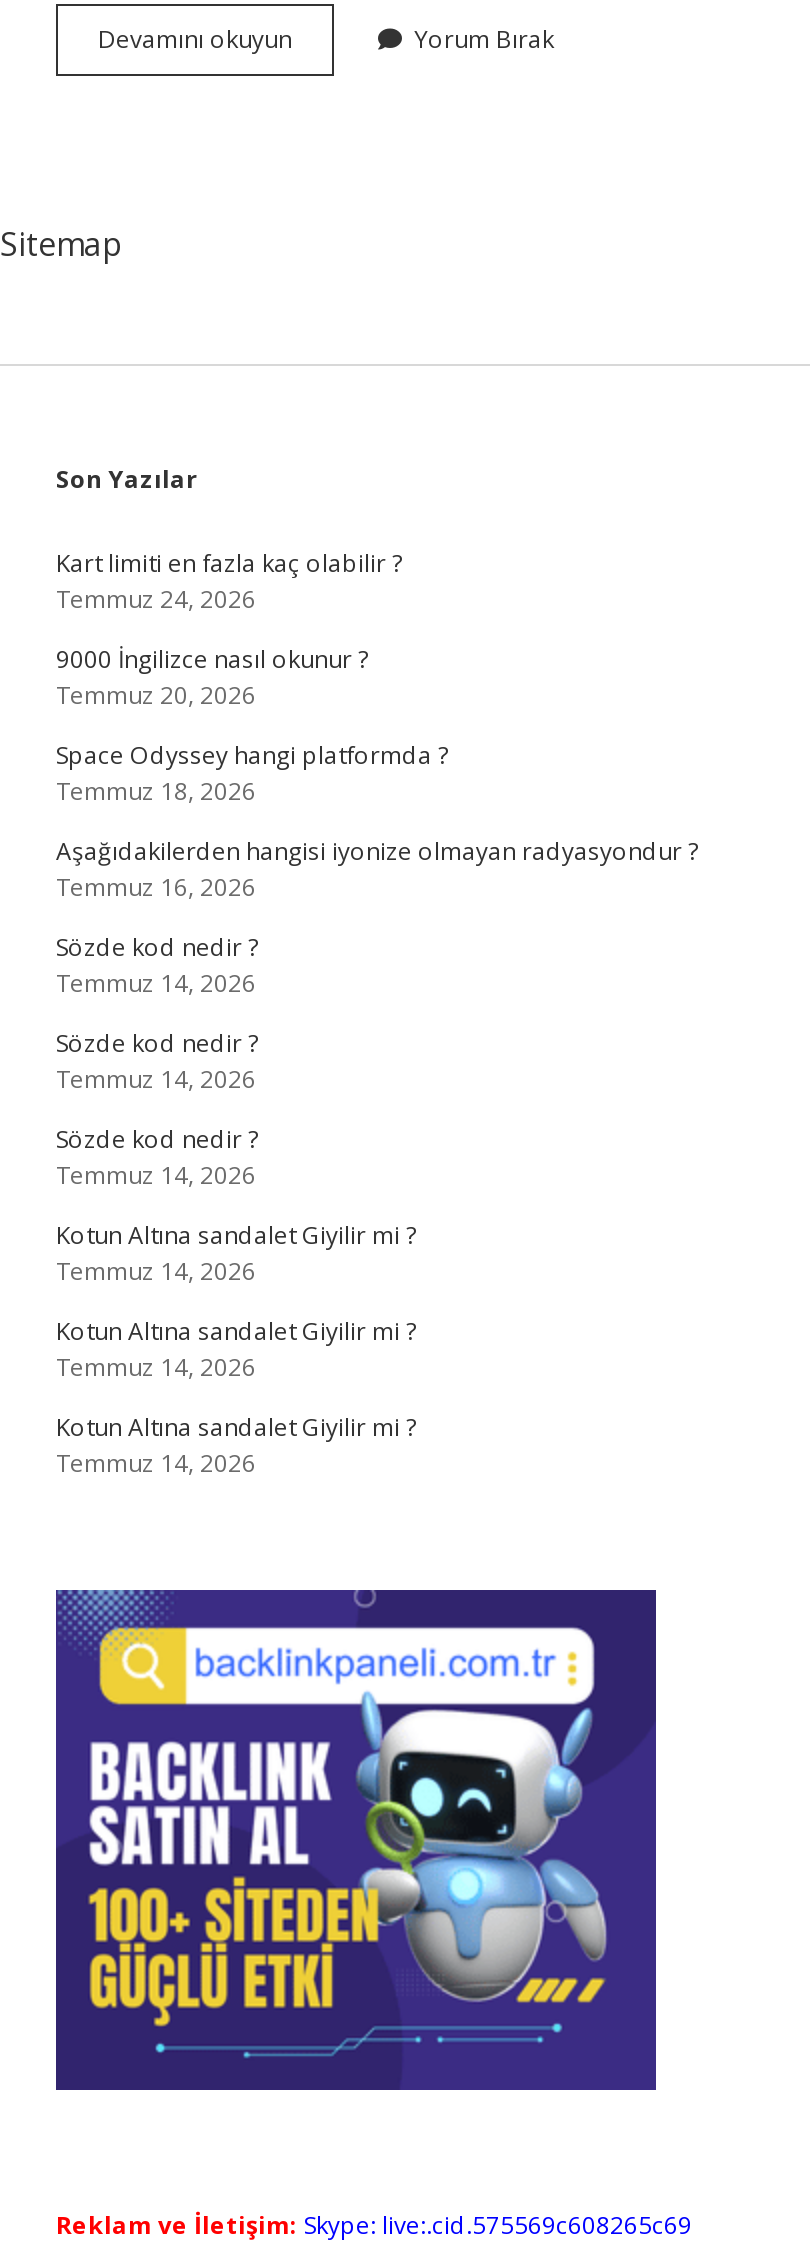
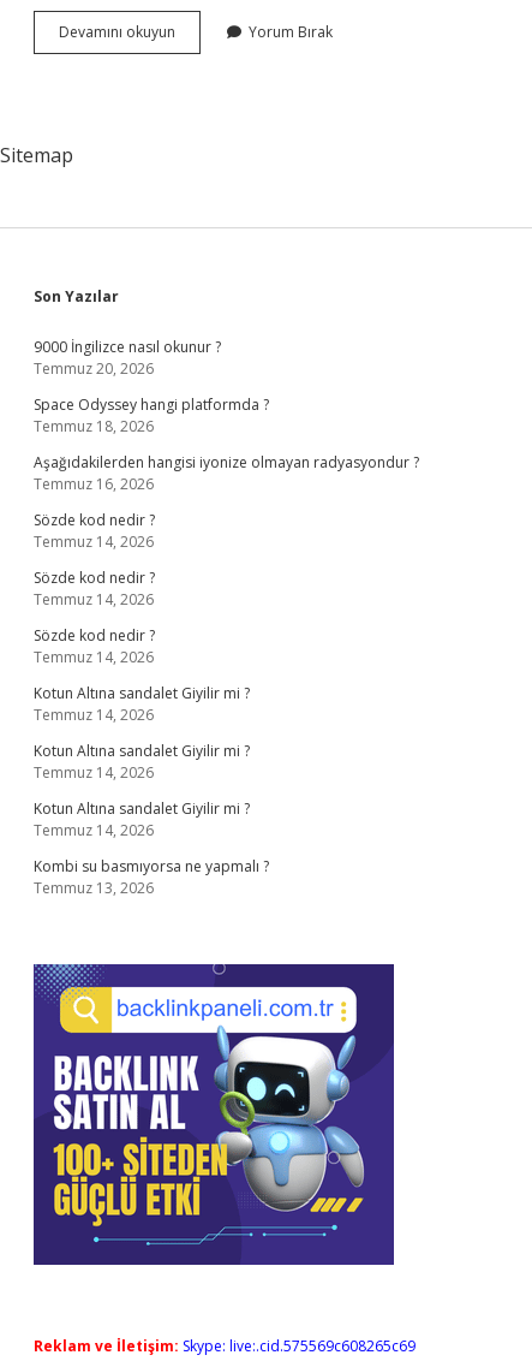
[56,546,402,616] Kart limiti en fazla kaç olabilir ? | Temmuz 24, 2026 -> none
moved [56,642,698,1480] -> [34,337,419,840]: 9000 İngilizce nasıl okunur ? | Temmuz 20, 2026 | Space Odyssey hangi platformda ? | ... | Kotun Altına sandalet Giyilir mi ? | Temmuz 14, 2026
none -> [34,856,269,898] Kombi su basmıyorsa ne yapmalı ? | Temmuz 13, 2026

